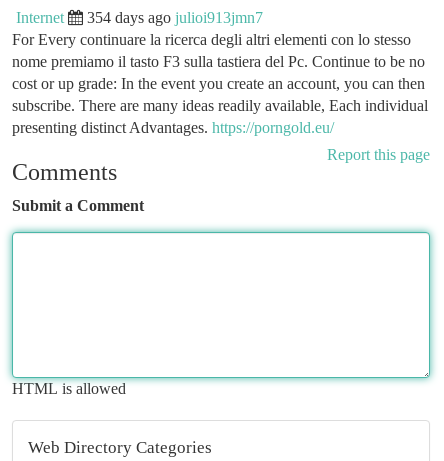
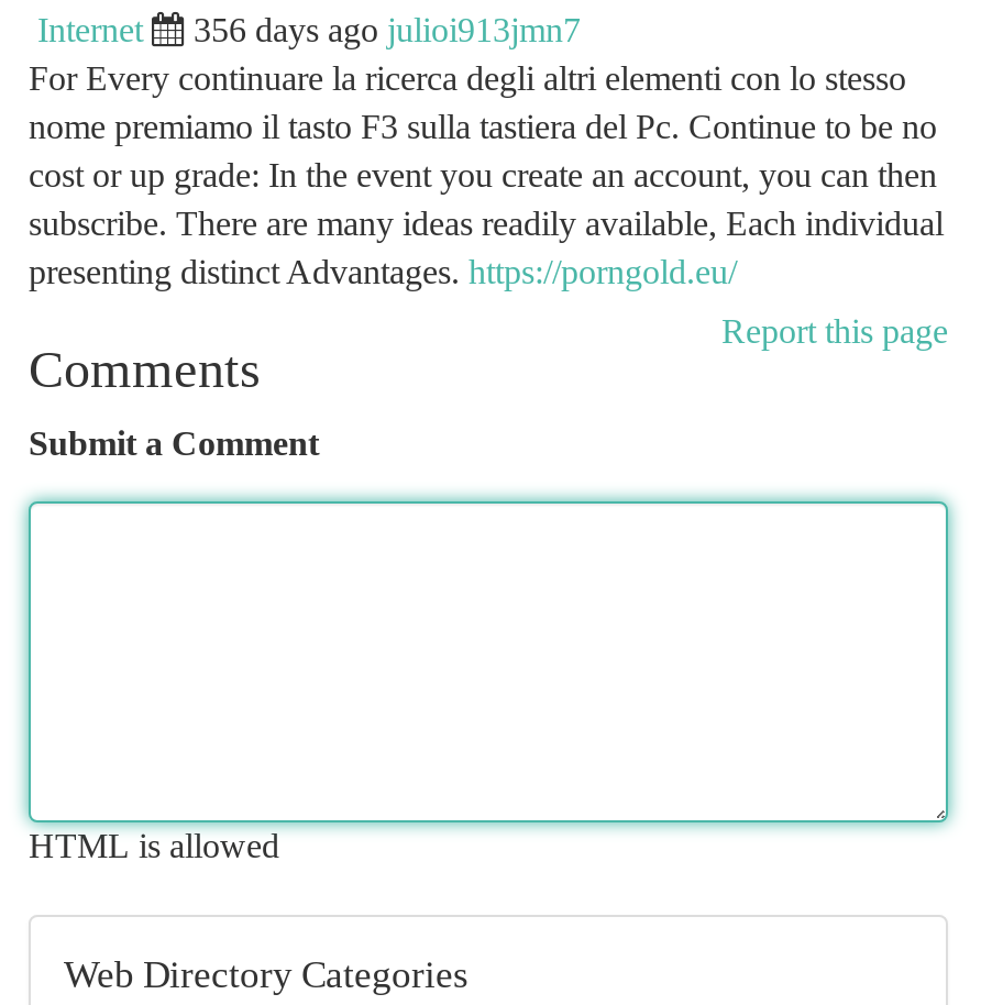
[87,9,263,26] 354 days ago julioi913jmn7 -> [194,11,581,48] 356 days ago julioi913jmn7

